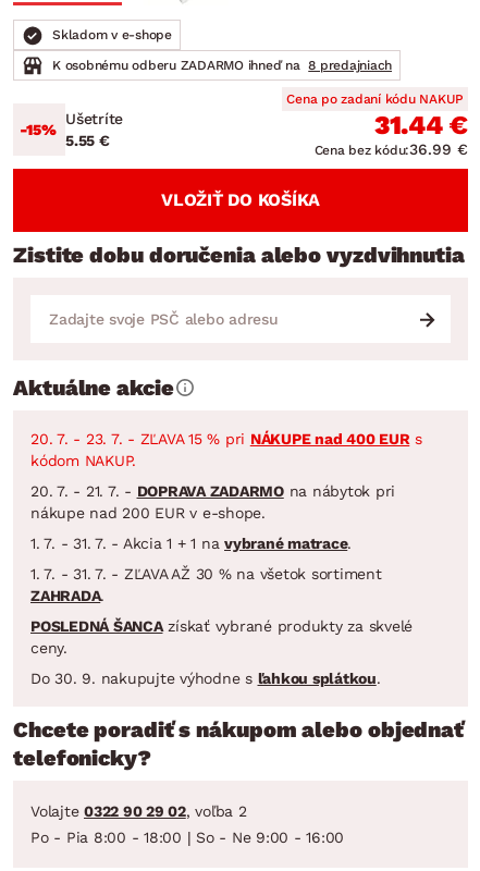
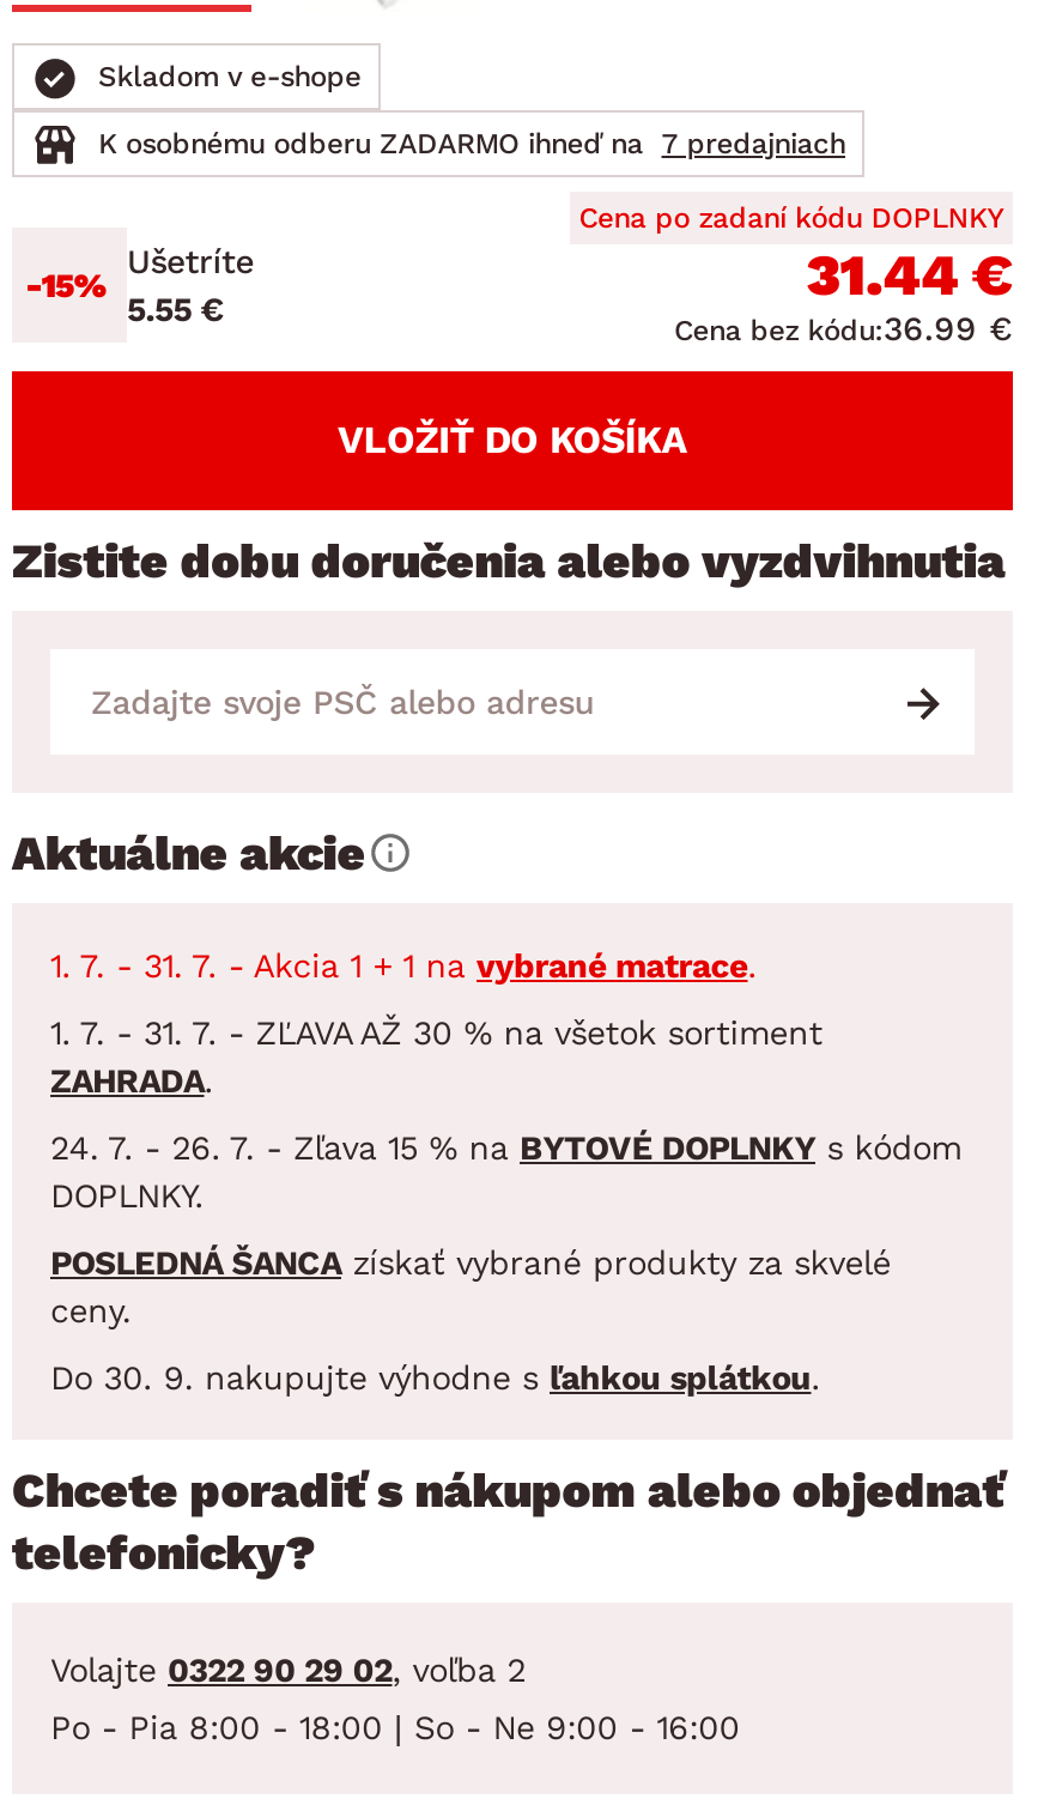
[52,57,392,73] K osobnému odberu ZADARMO ihneď na 8 predajniach -> [98,126,845,160] K osobnému odberu ZADARMO ihneď na 7 predajniach
[286,91,464,106] Cena po zadaní kódu NAKUP -> [579,200,1003,234] Cena po zadaní kódu DOPLNKY
[30,430,422,521] 20. 7. - 23. 7. - ZĽAVA 15 % pri NÁKUPE nad 400 EUR s | kódom NAKUP. | 20. 7. - 21. 7. - DOPRAVA ZADARMO na nábytok pri | nákupe nad 200 EUR v e-shope. -> none
moved [30,534,381,604] -> [50,945,823,1099]: 1. 7. - 31. 7. - Akcia 1 + 1 na vybrané matrace. | 1. 7. - 31. 7. - ZĽAVA AŽ 30 % na všetok sortiment | ZAHRADA.
none -> [50,1127,961,1214] 24. 7. - 26. 7. - Zľava 15 % na BYTOVÉ DOPLNKY s kódom | DOPLNKY.

